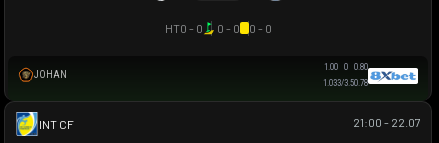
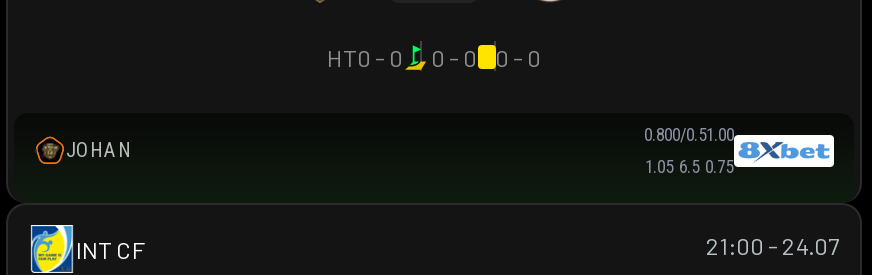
[323,62,367,72] 1.00 0 0.80 -> [644,124,734,144] 0.800/0.51.00
[323,78,368,88] 1.033/3.50.78 -> [645,156,733,176] 1.05 6.5 0.75
[353,115,421,129] 21:00 - 22.07 -> [706,230,840,258] 21:00 - 24.07

